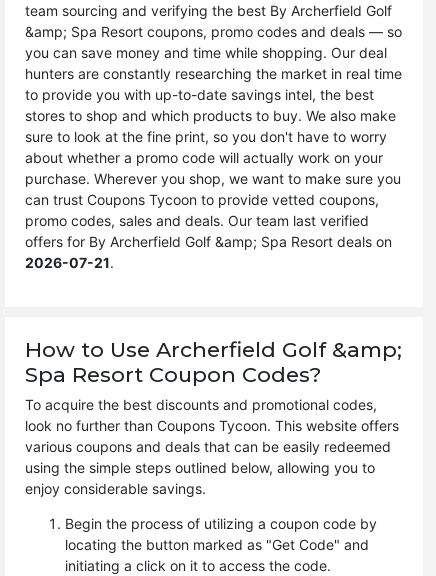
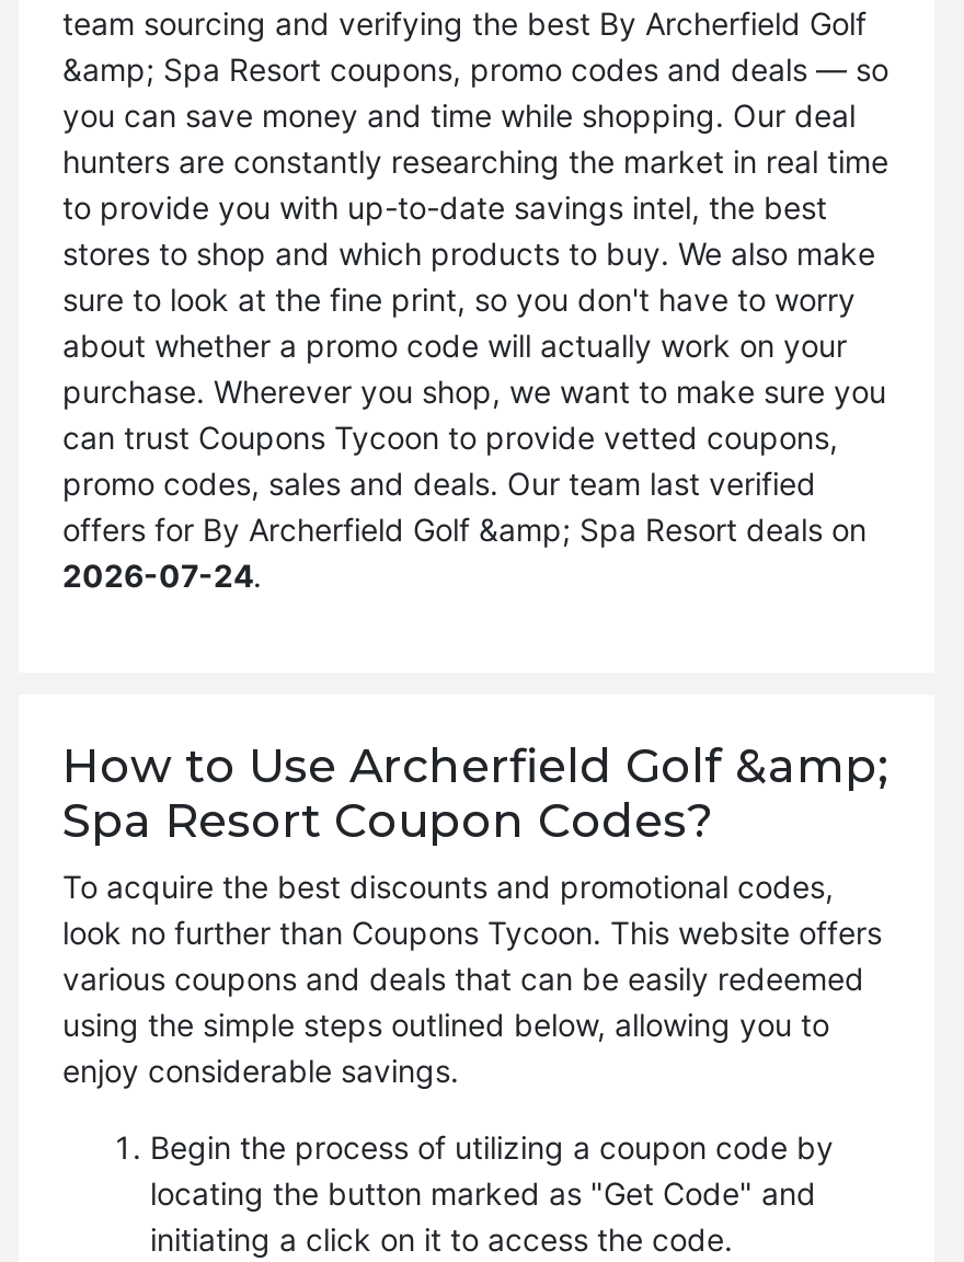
[25,254,114,271] 2026-07-21. -> [62,557,262,594] 2026-07-24.

